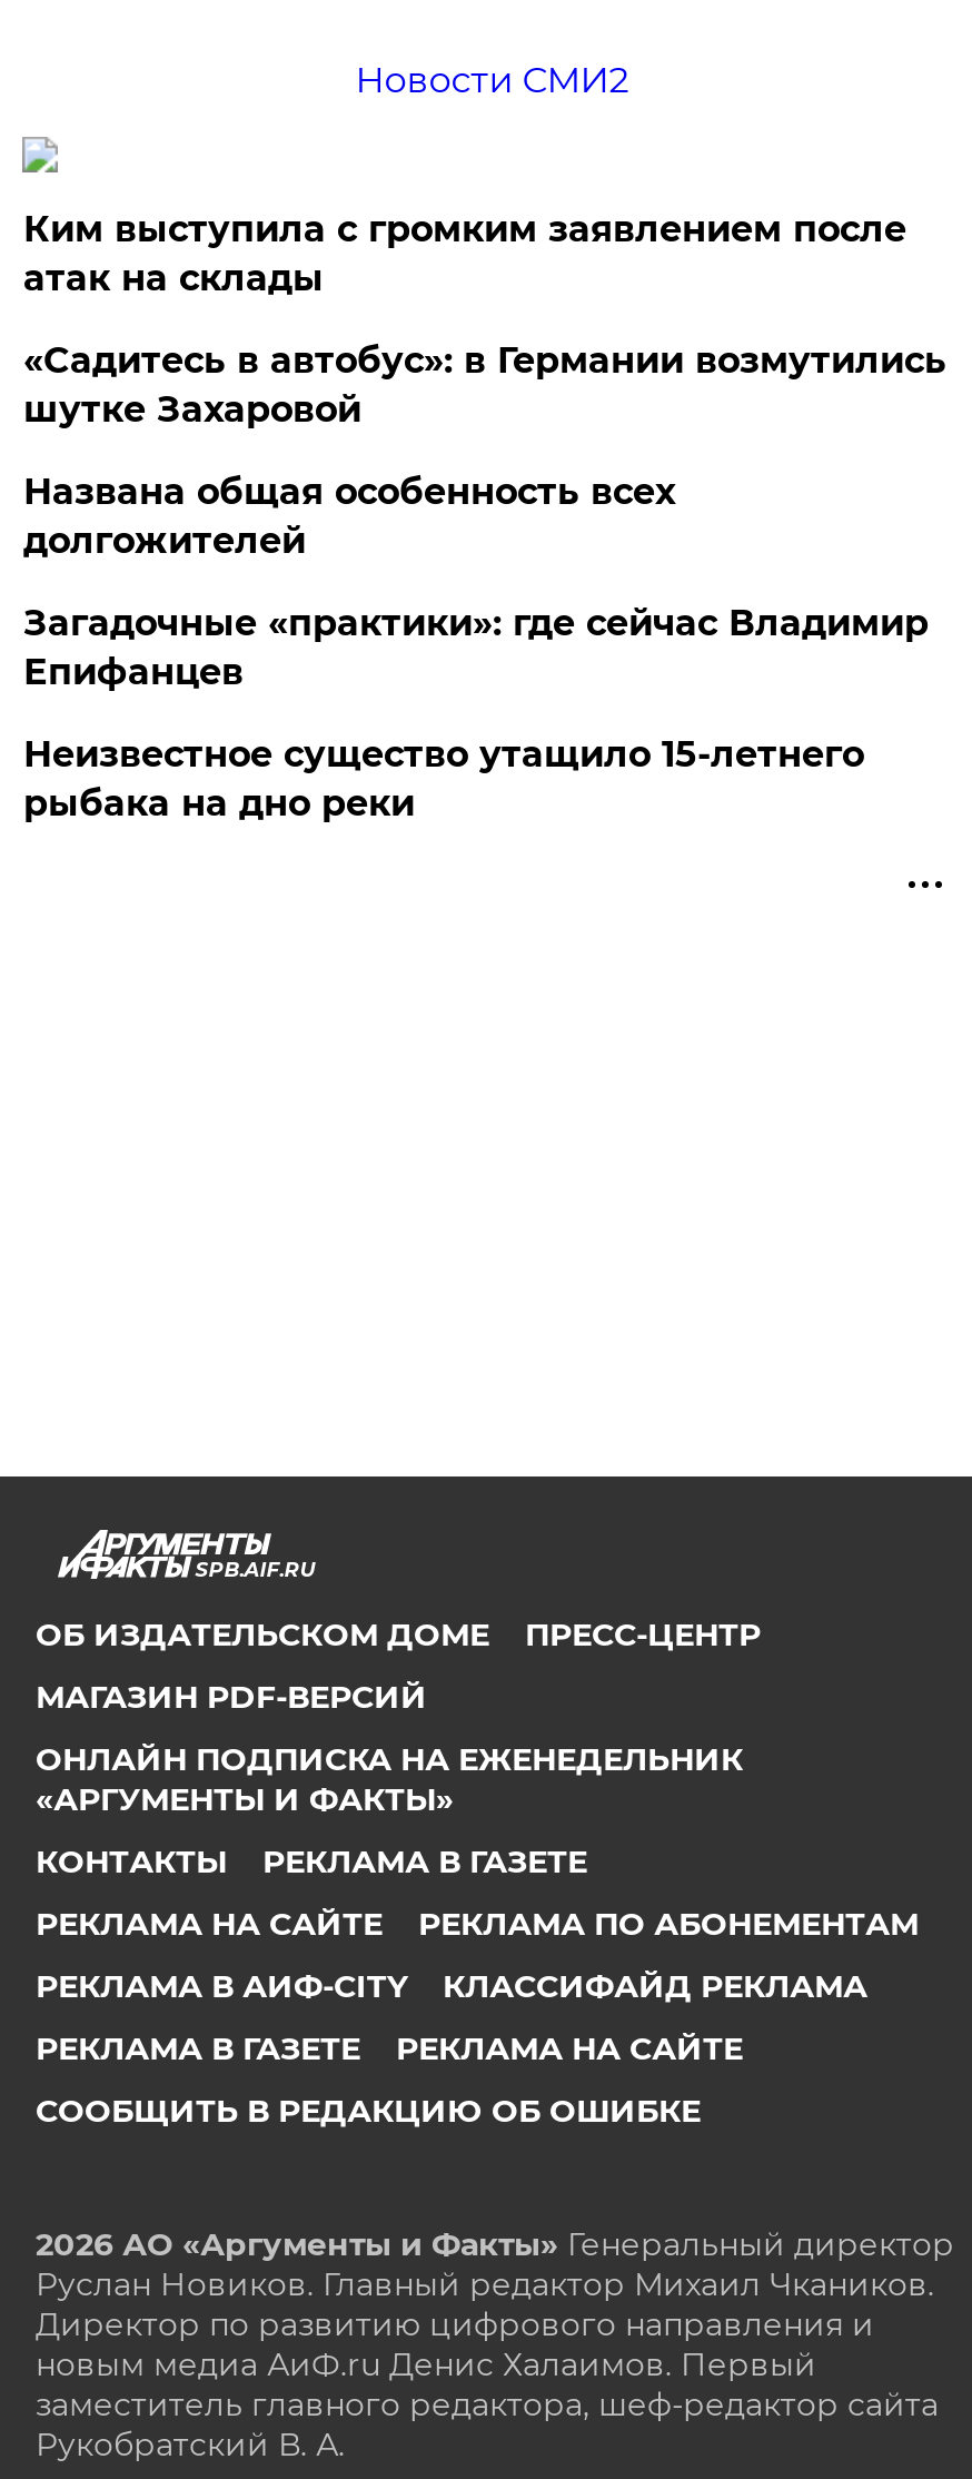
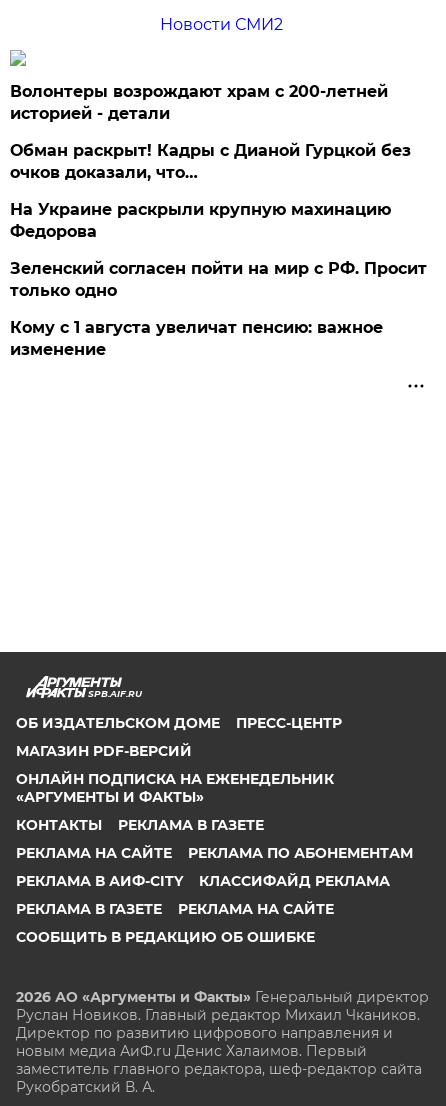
[23,207,906,298] Ким выступила с громким заявлением после | атак на склады -> [10,82,388,123] Волонтеры возрождают храм с 200-летней | историей - детали
[23,338,946,430] «Садитесь в автобус»: в Германии возмутились | шутке Захаровой -> [10,141,411,182] Обман раскрыт! Кадры с Дианой Гурцкой без | очков доказали, что…
[23,470,675,561] Названа общая особенность всех | долгожителей -> [10,200,391,241] На Украине раскрыли крупную махинацию | Федорова
[23,601,928,692] Загадочные «практики»: где сейчас Владимир | Епифанцев -> [10,259,427,300] Зеленский согласен пойти на мир с РФ. Просит | только одно
[23,732,864,824] Неизвестное существо утащило 15-летнего | рыбака на дно реки -> [10,318,383,359] Кому с 1 августа увеличат пенсию: важное | изменение

